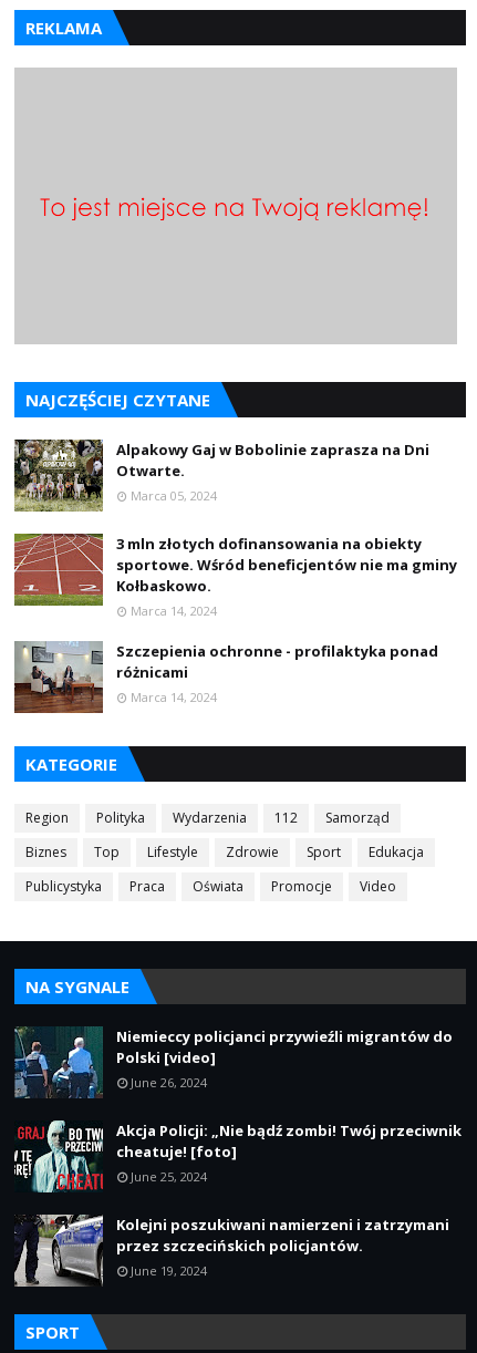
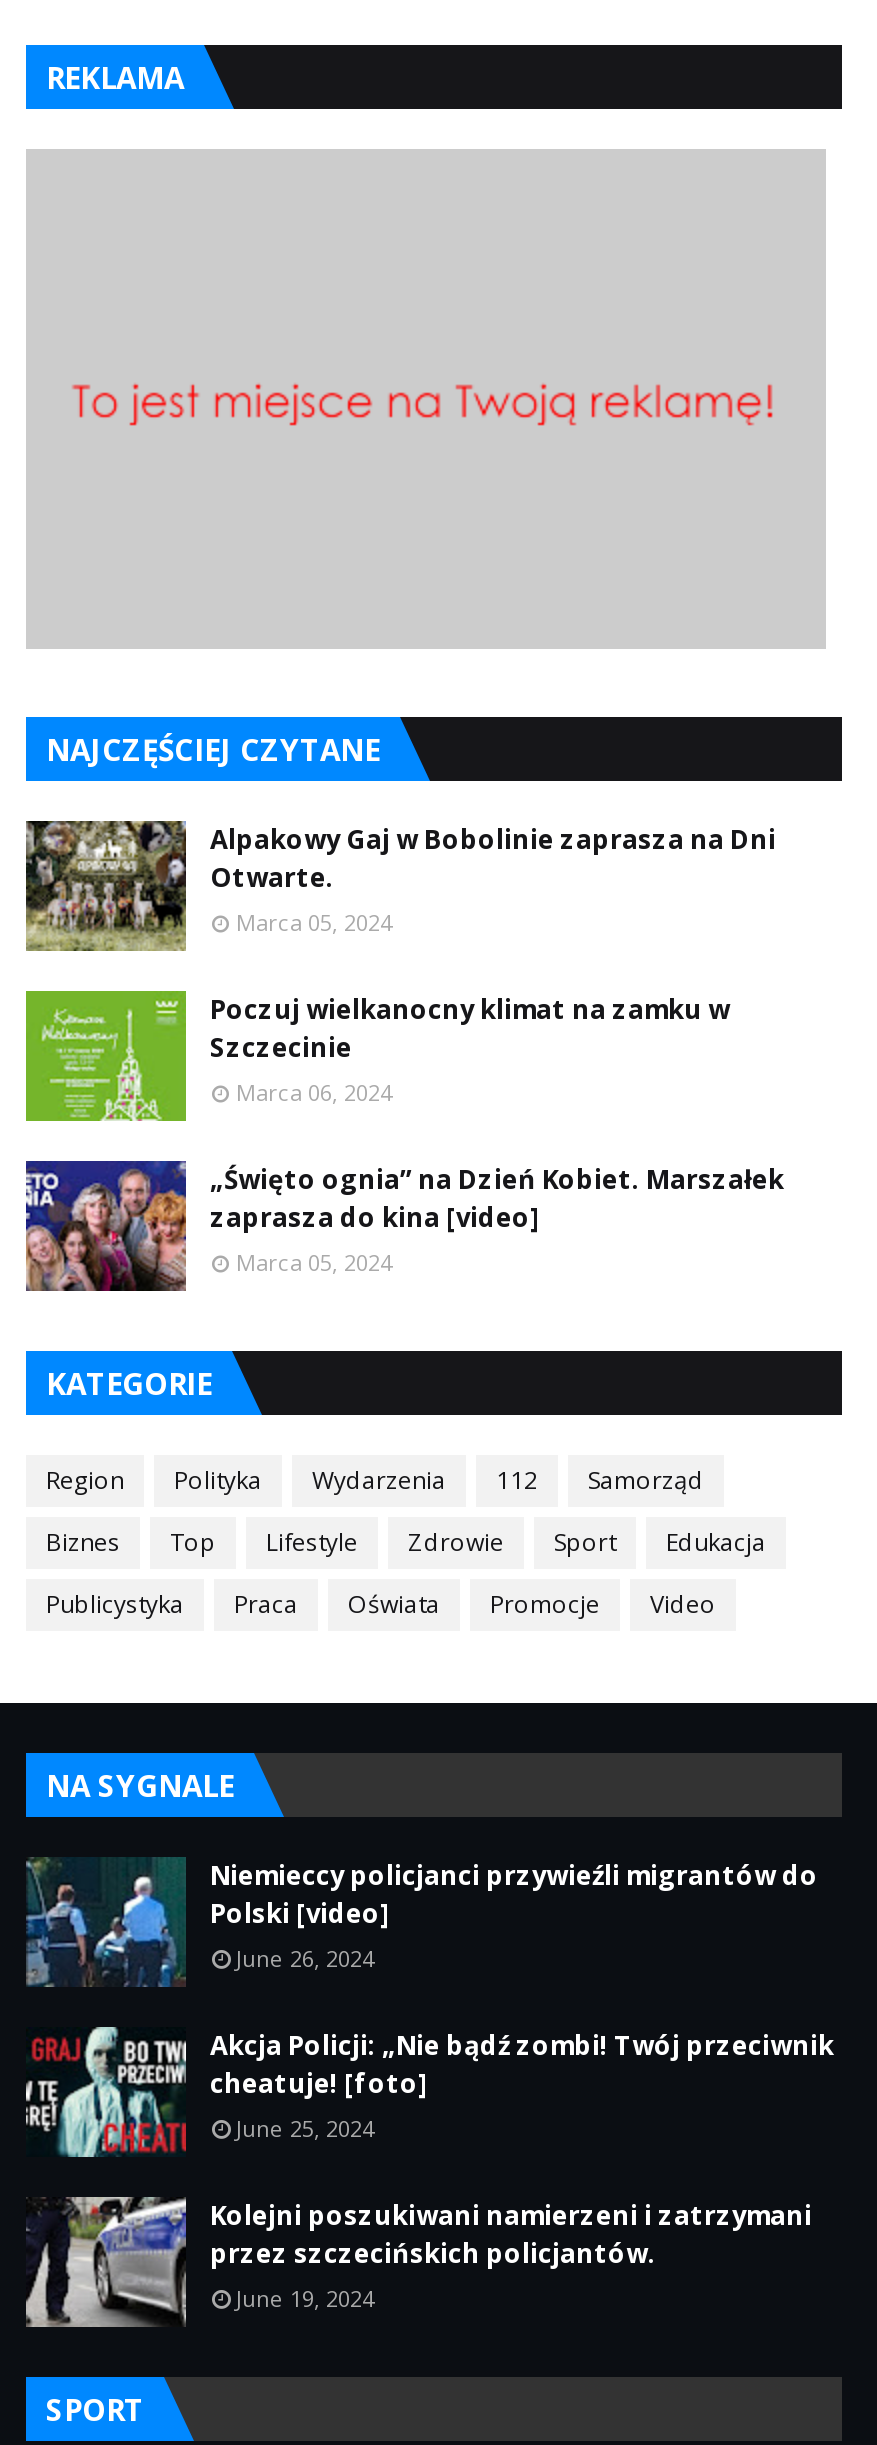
[13,533,457,619] [image] | 3 mln złotych dofinansowania na obiekty | sportowe. Wśród beneficjentów nie ma gminy | Kołbaskowo. | Marca 14, 2024 -> [26,989,730,1121] [image] | Poczuj wielkanocny klimat na zamku w | Szczecinie | Marca 06, 2024
[14,641,438,714] [image] | Szczepienia ochronne - profilaktyka ponad | różnicami | Marca 14, 2024 -> [24,1159,784,1293] [image] | „Święto ognia” na Dzień Kobiet. Marszałek | zaprasza do kina [video] | Marca 05, 2024

